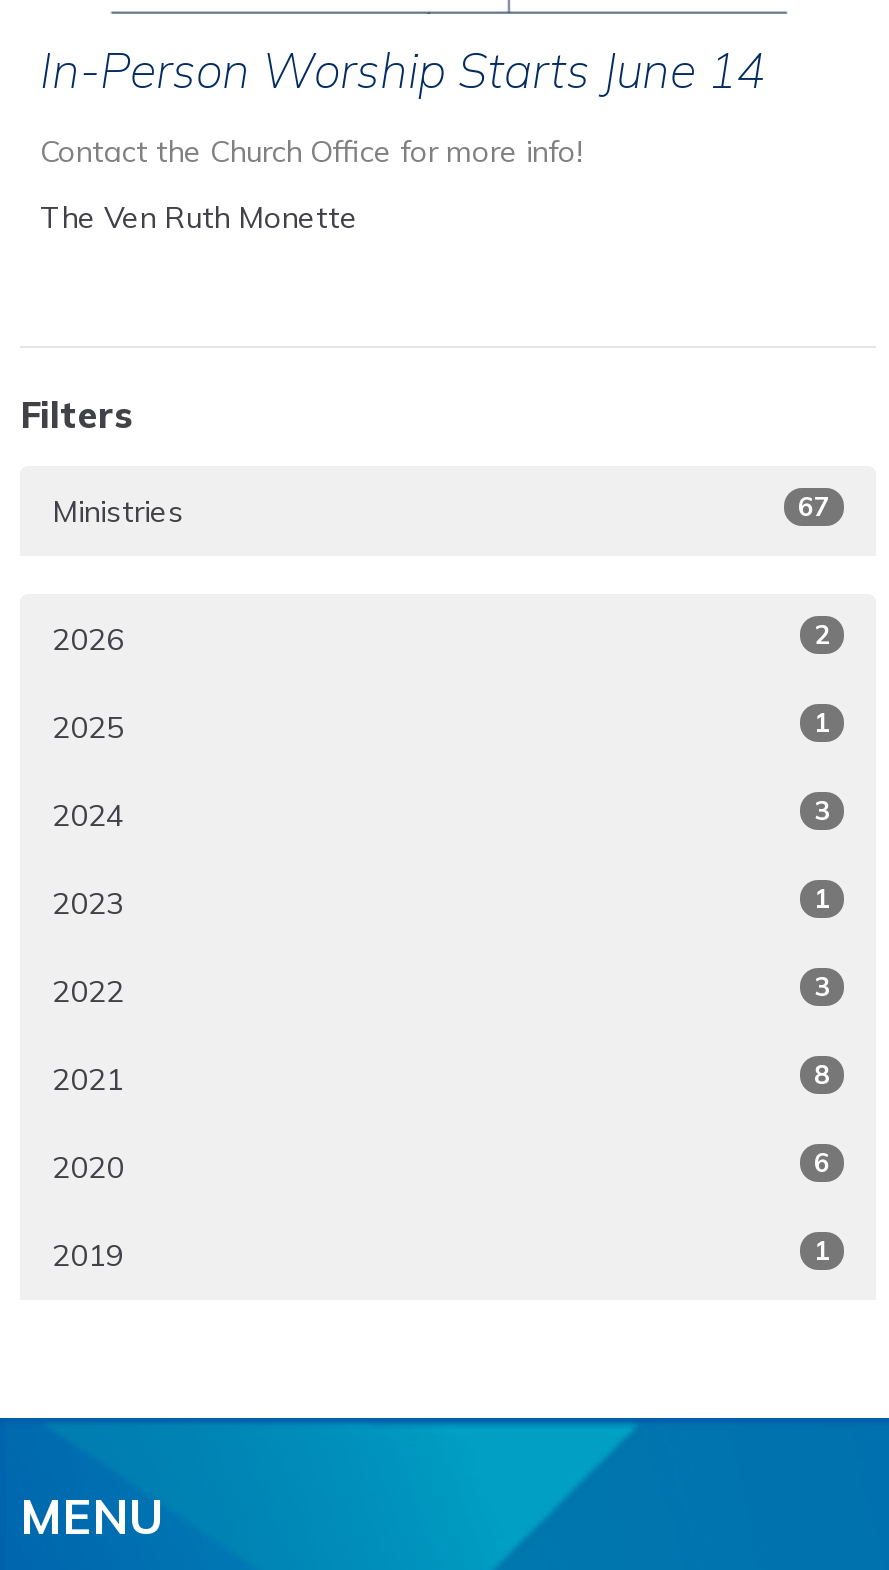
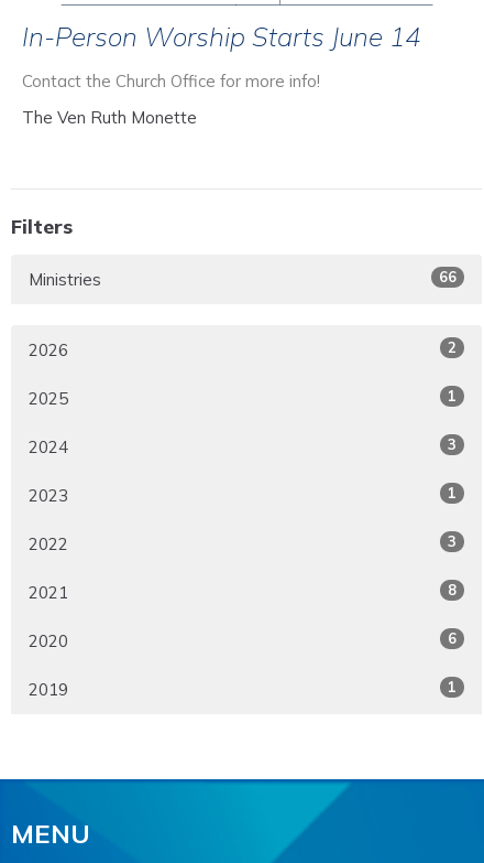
[798,489,830,521] 67 -> [439,267,457,285] 66

